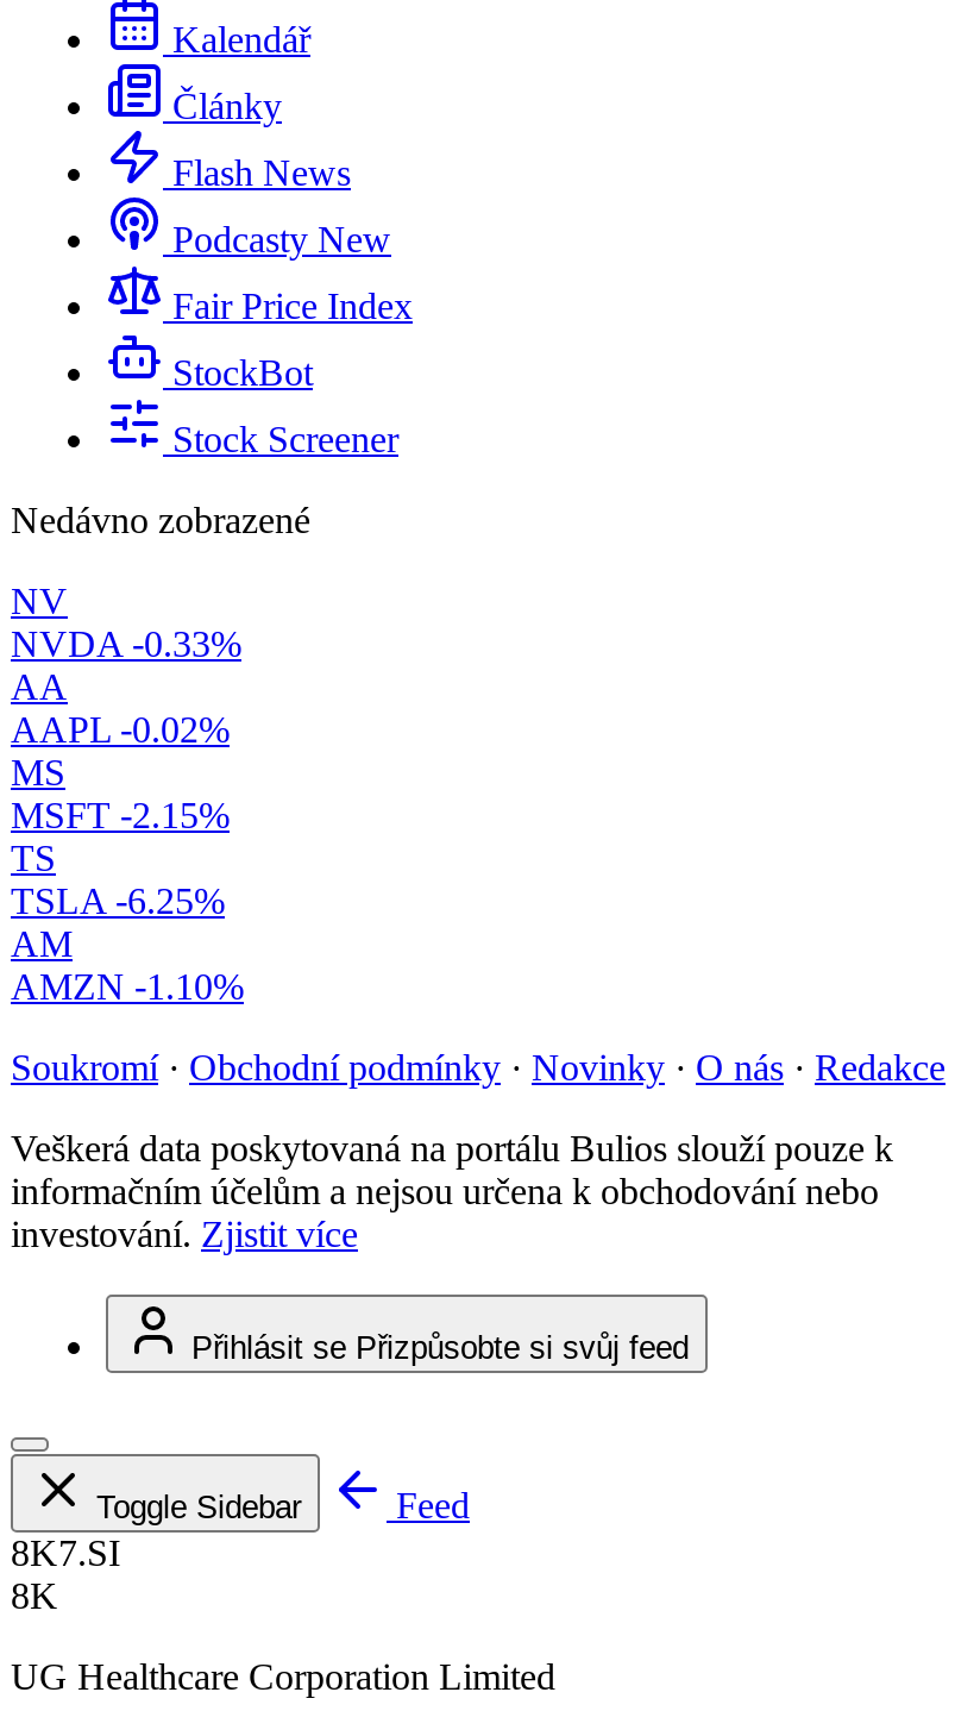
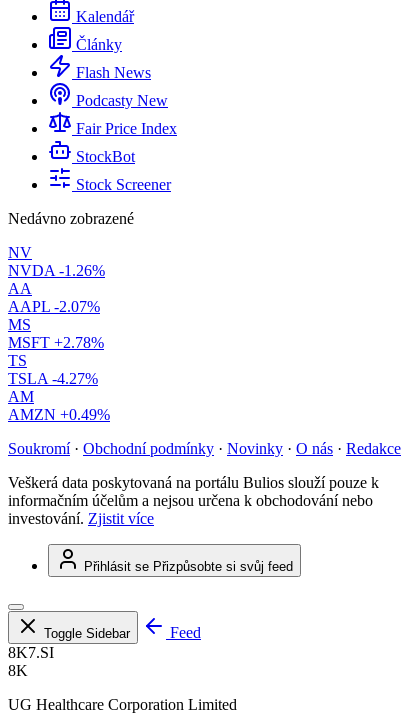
[11,624,241,664] NVDA -0.33% -> [8,262,105,279] NVDA -1.26%
[11,709,230,750] AAPL -0.02% -> [8,298,100,315] AAPL -2.07%
[11,795,230,836] MSFT -2.15% -> [8,334,104,351] MSFT +2.78%
[11,881,225,921] TSLA -6.25% -> [8,370,98,387] TSLA -4.27%
[11,966,244,1007] AMZN -1.10% -> [8,406,110,423] AMZN +0.49%

